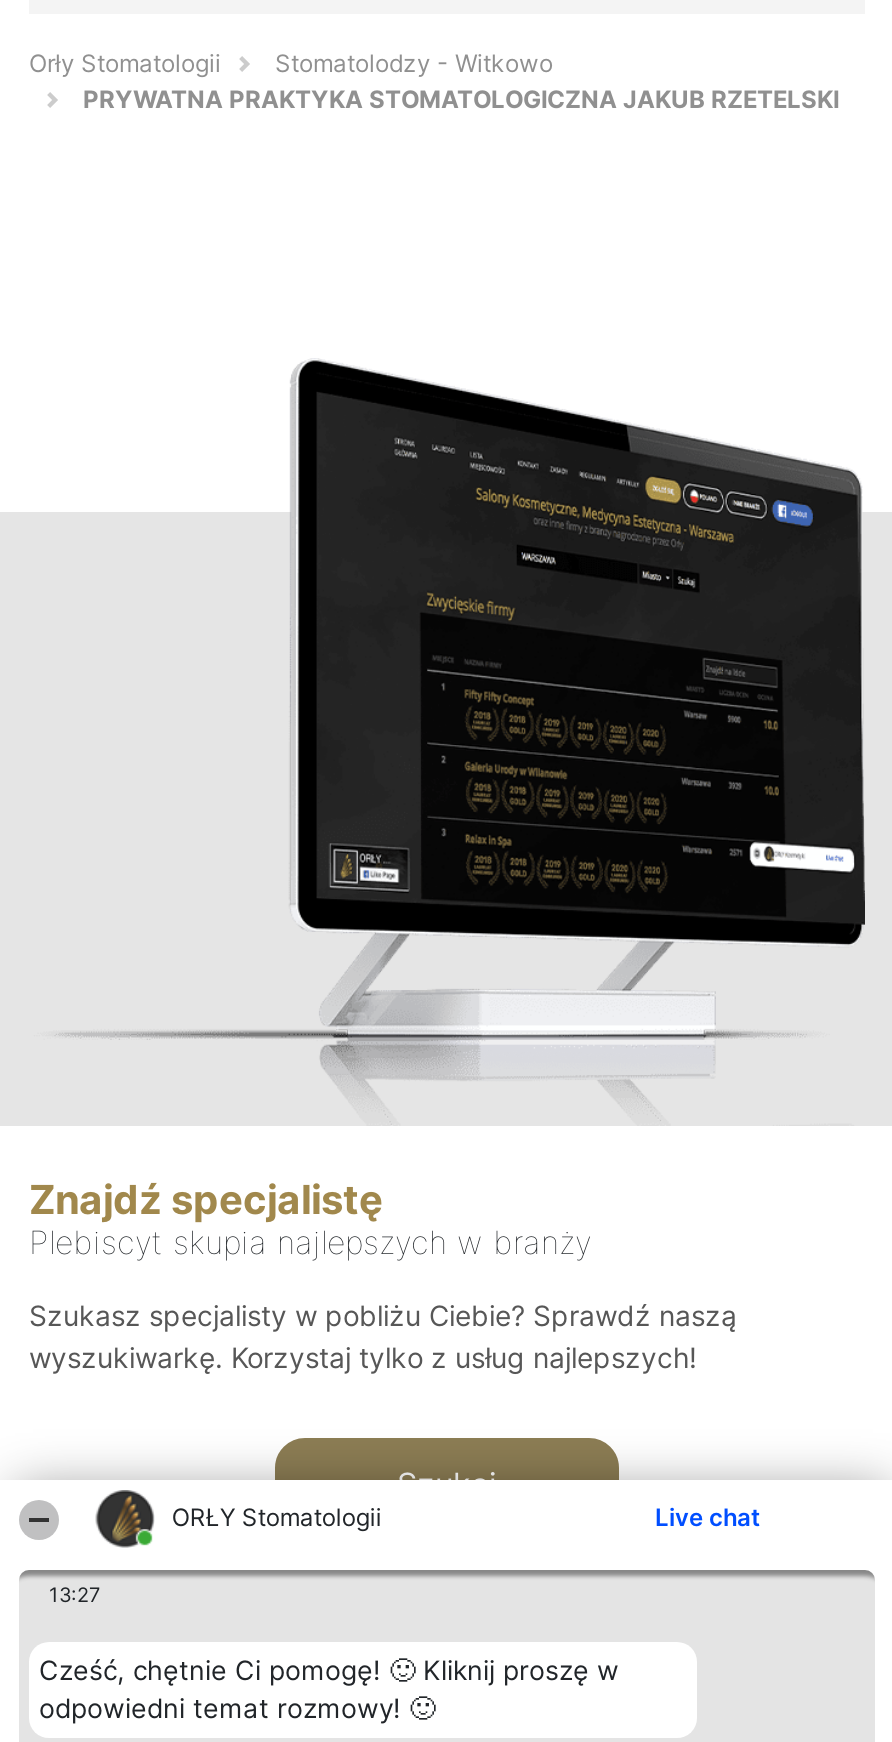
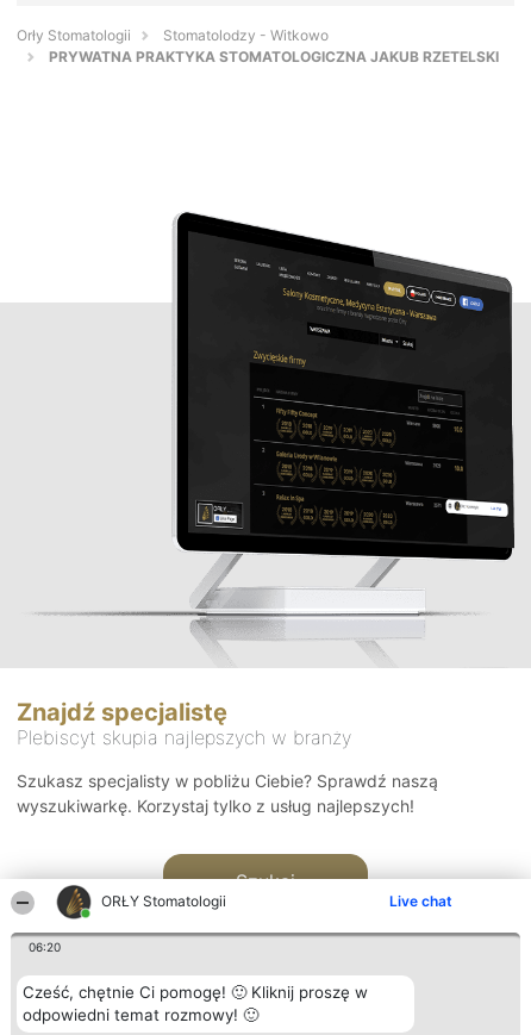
[49,1582,101,1606] 13:27 -> [29,940,61,954] 06:20

